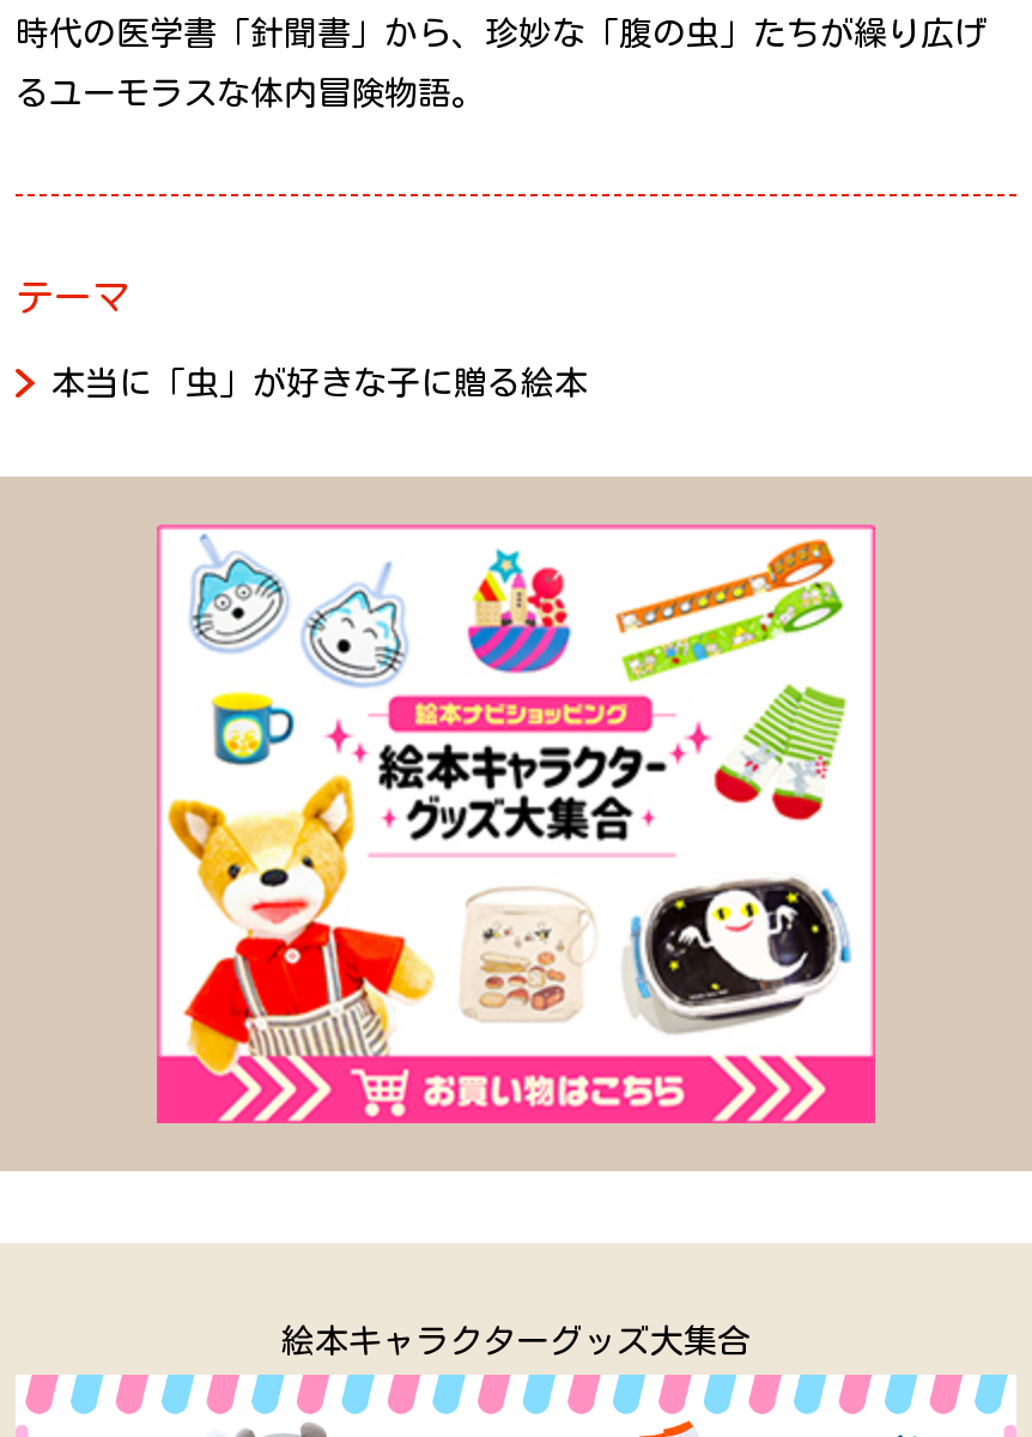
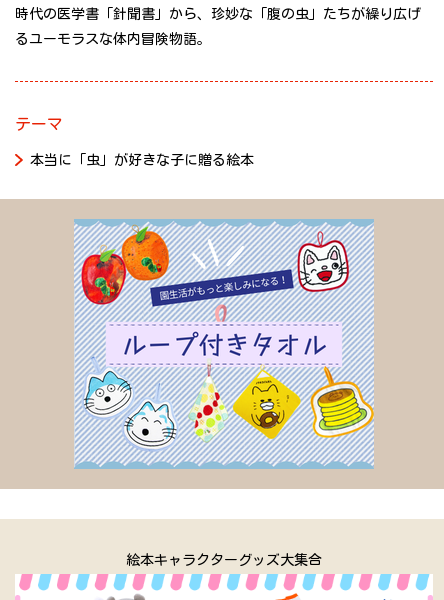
[154,525,878,1126] [image] -> [74,219,375,469] [image]

